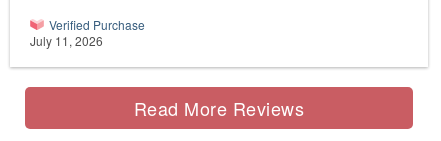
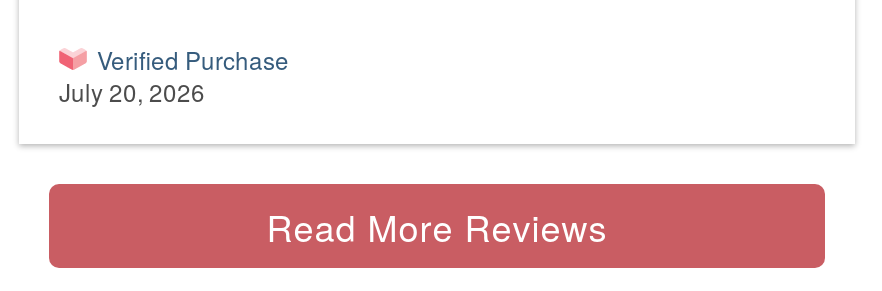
[30,32,103,49] July 11, 2026 -> [59,74,205,108] July 20, 2026

